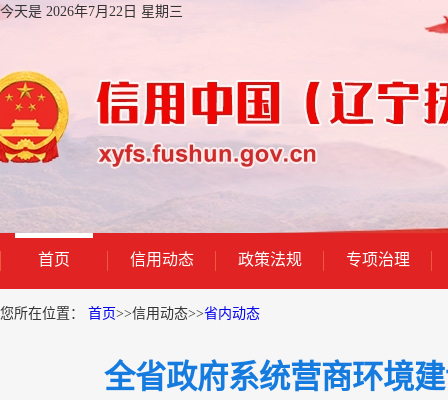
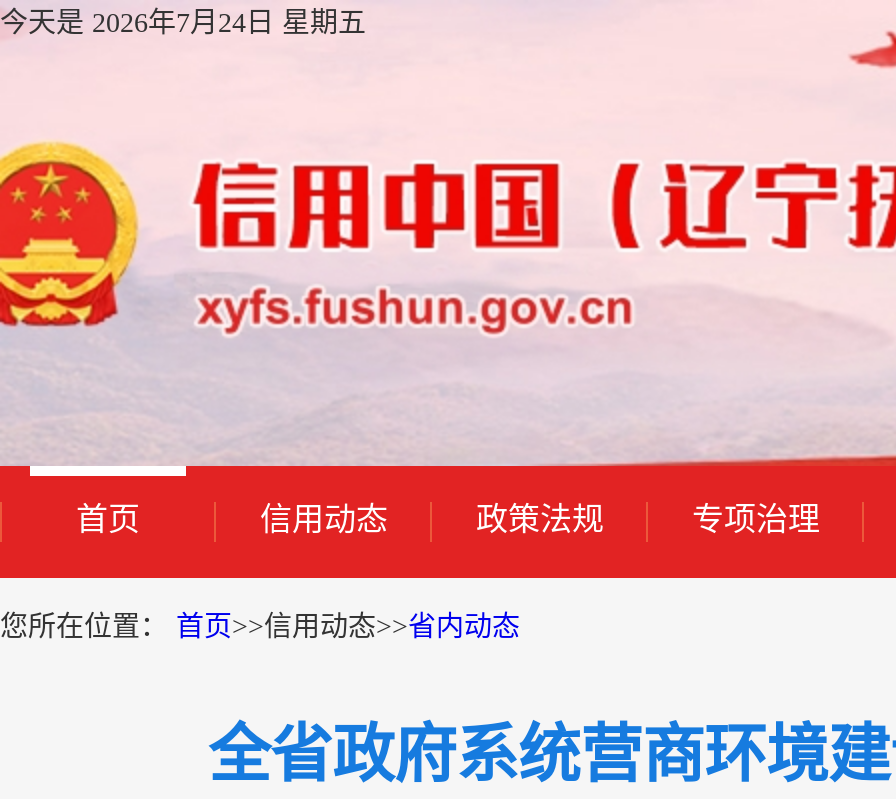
[0,4,183,19] 今天是 2026年7月22日 星期三 -> [0,8,366,38] 今天是 2026年7月24日 星期五

